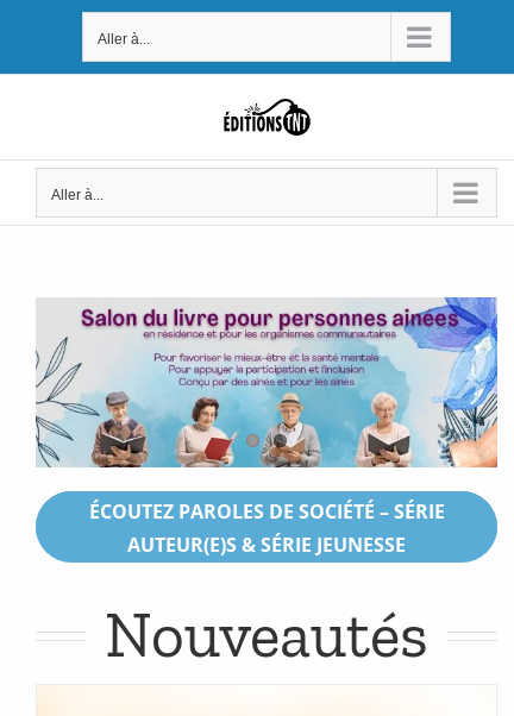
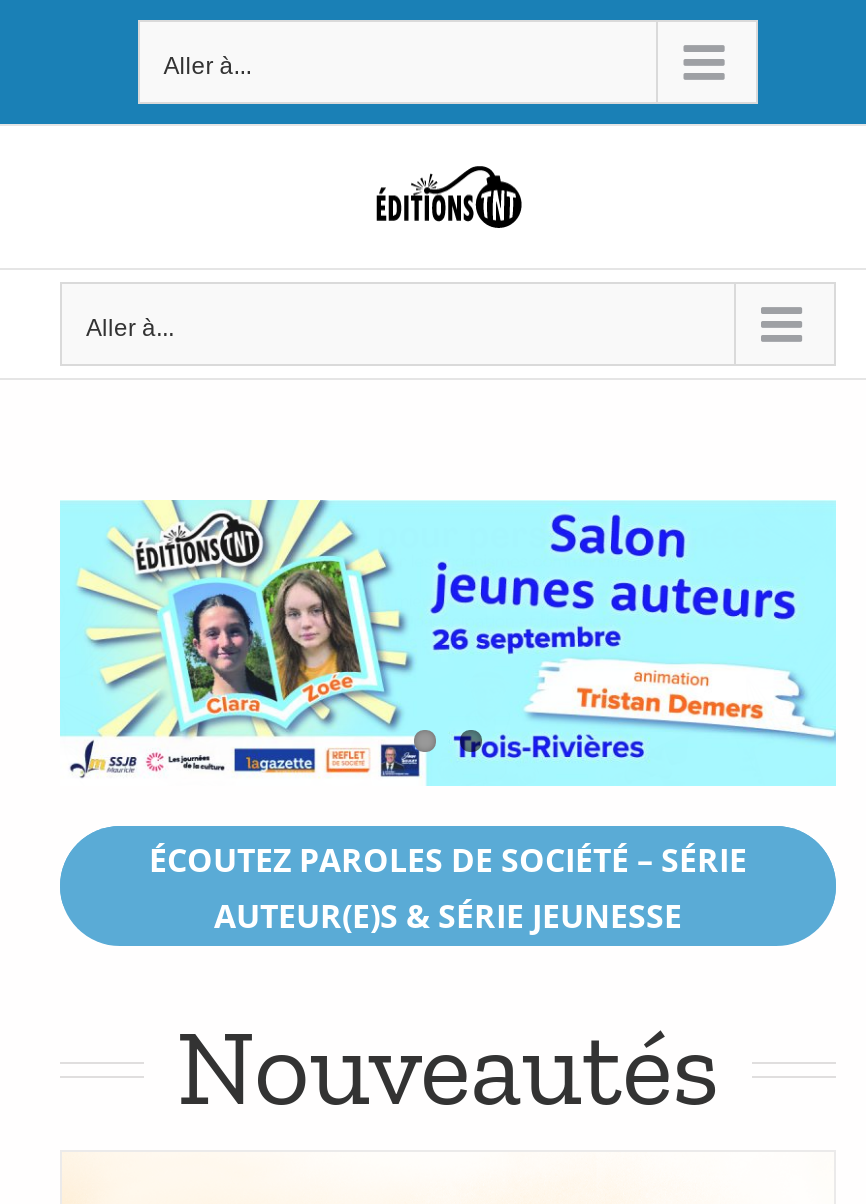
[35,296,499,469] [image] -> [60,500,838,786] [image]

